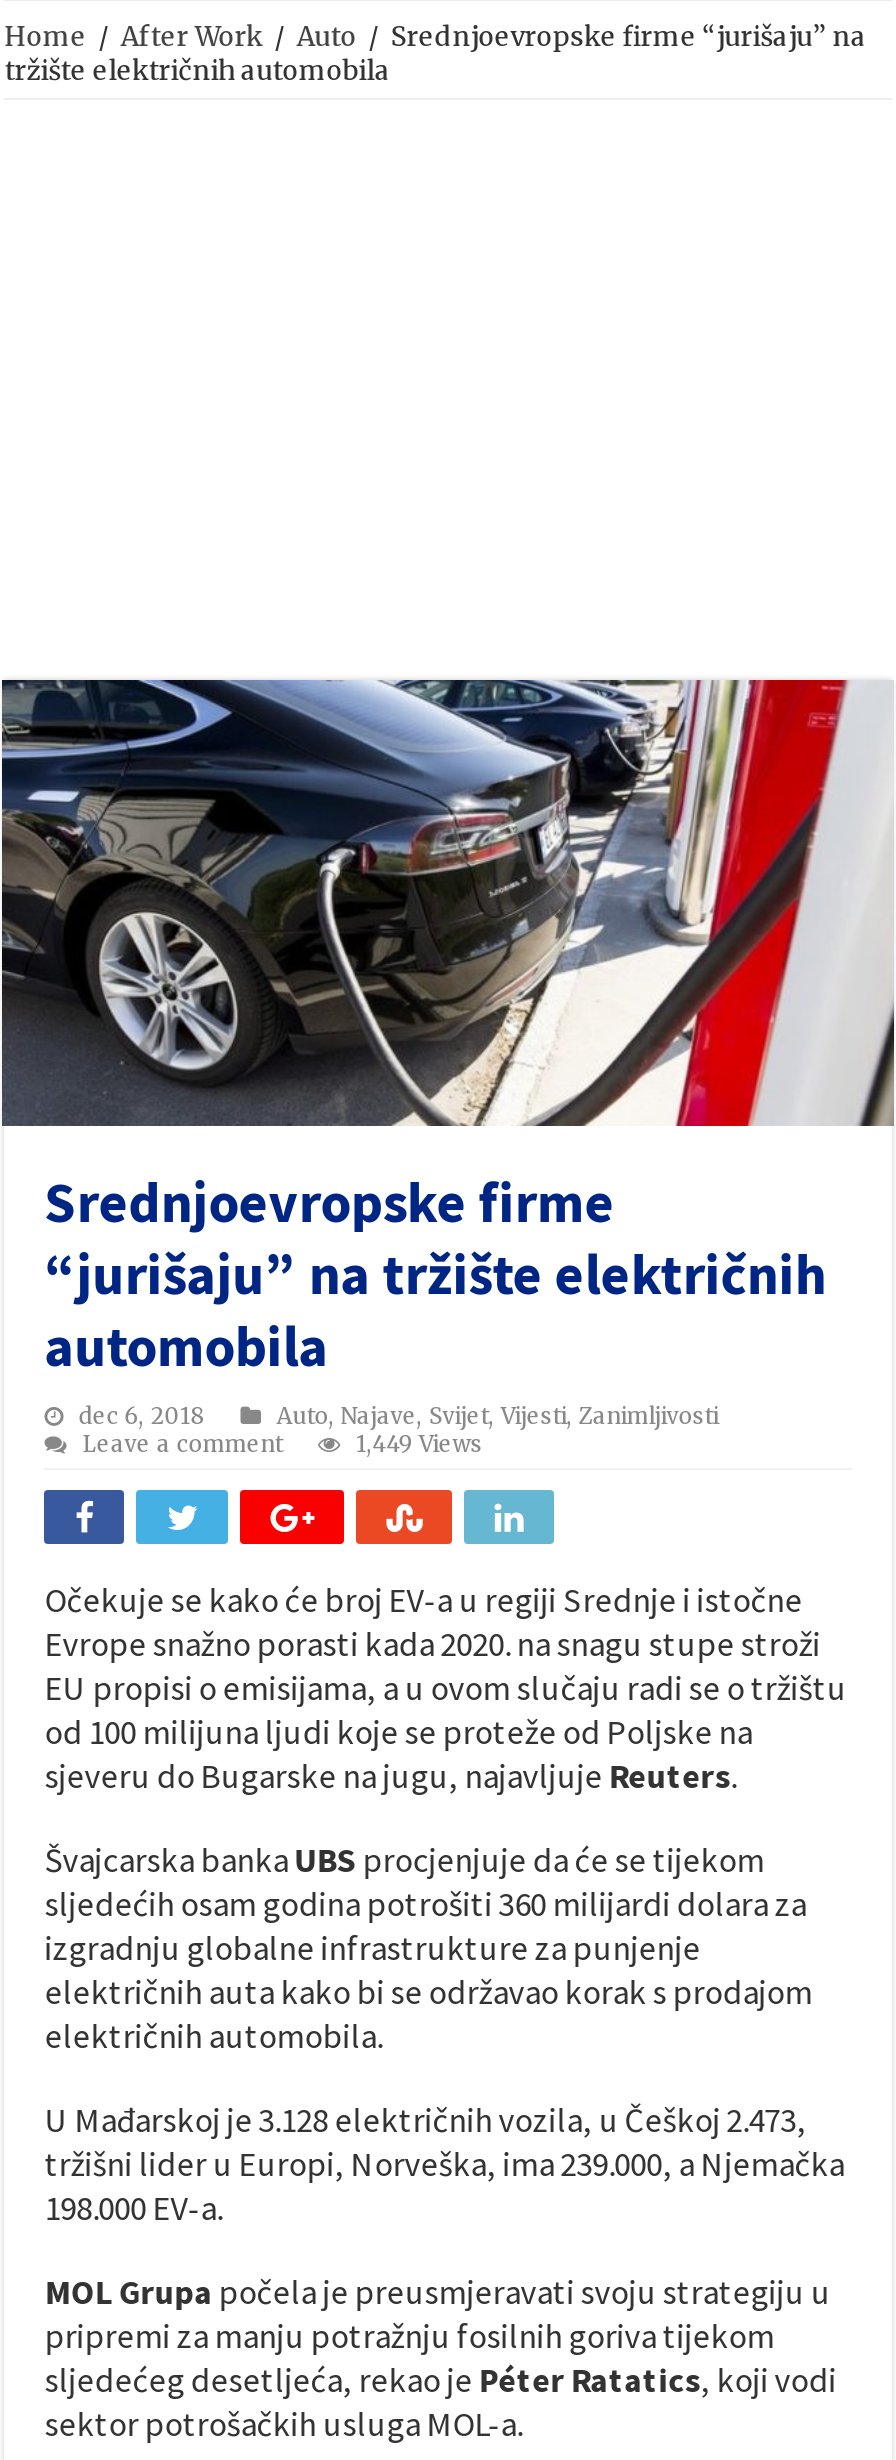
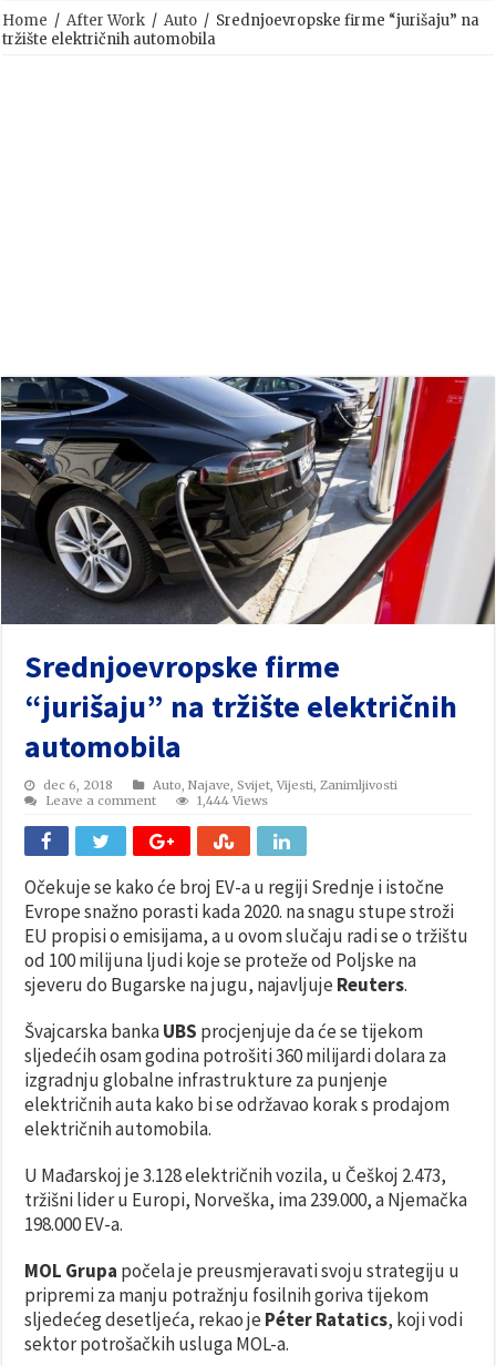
[356,1430,482,1458] 1,449 Views -> [197,793,268,808] 1,444 Views

